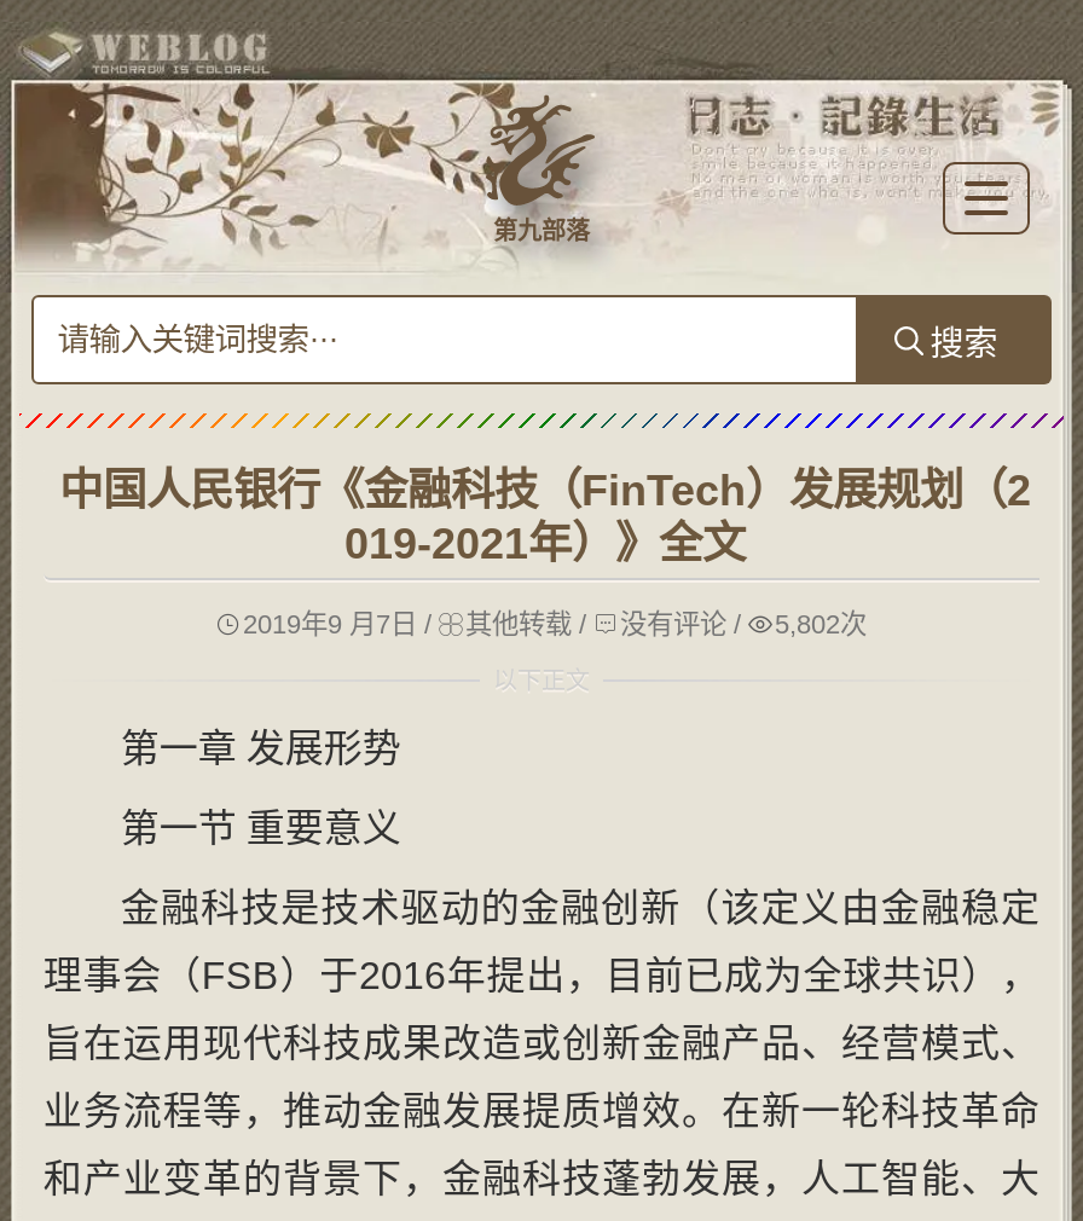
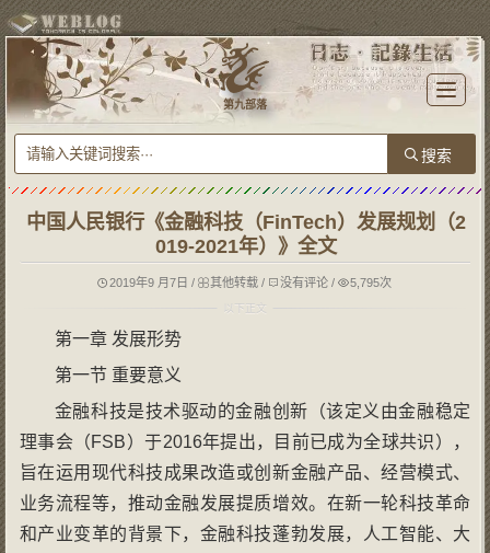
[243,609,867,638] 2019年9 月7日/ 其他转载/ 没有评论/ 5,802次 -> [110,276,392,289] 2019年9 月7日/ 其他转载/ 没有评论/ 5,795次

